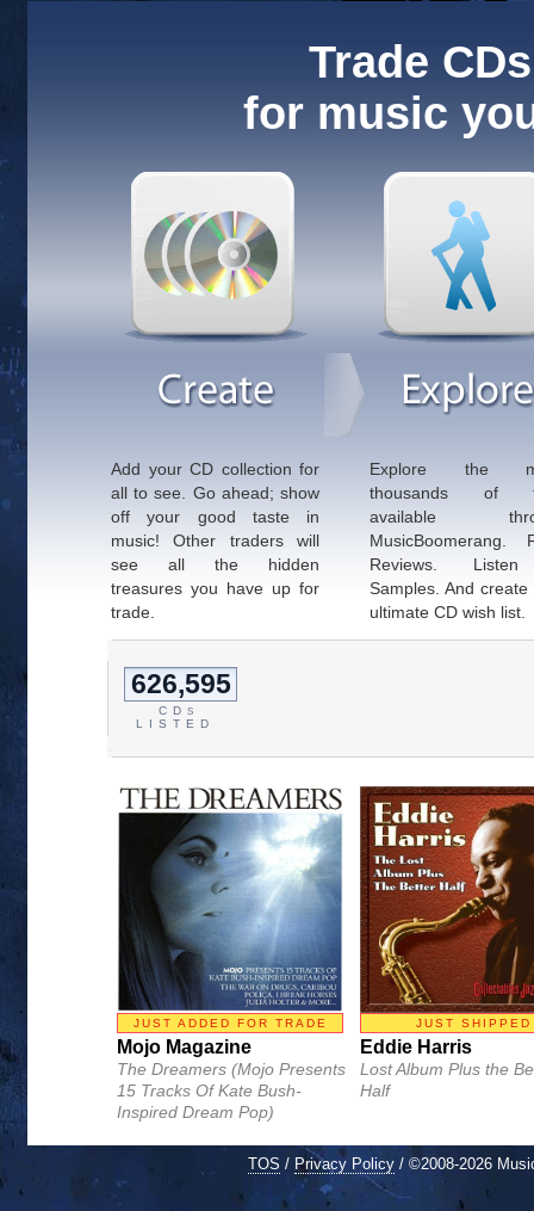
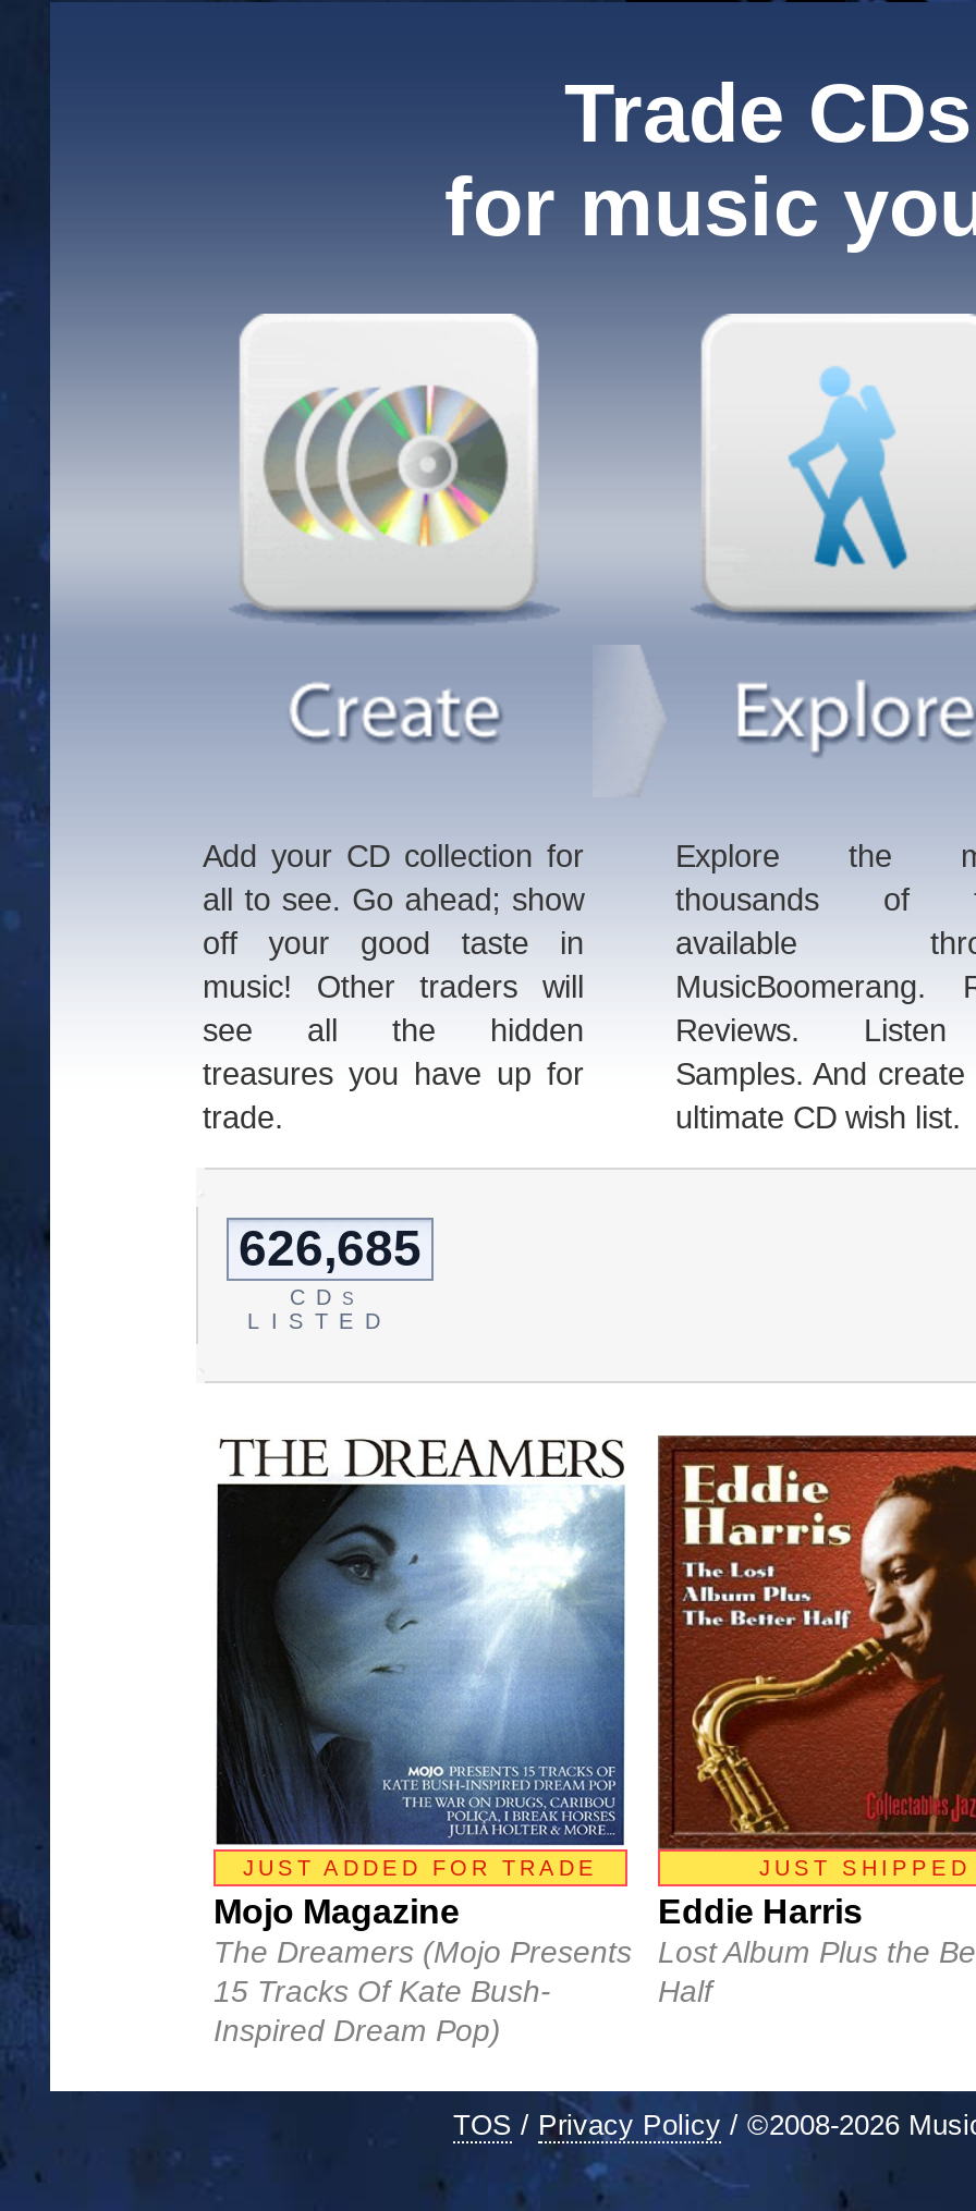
[131,668,231,699] 626,595 -> [239,1220,422,1276] 626,685

